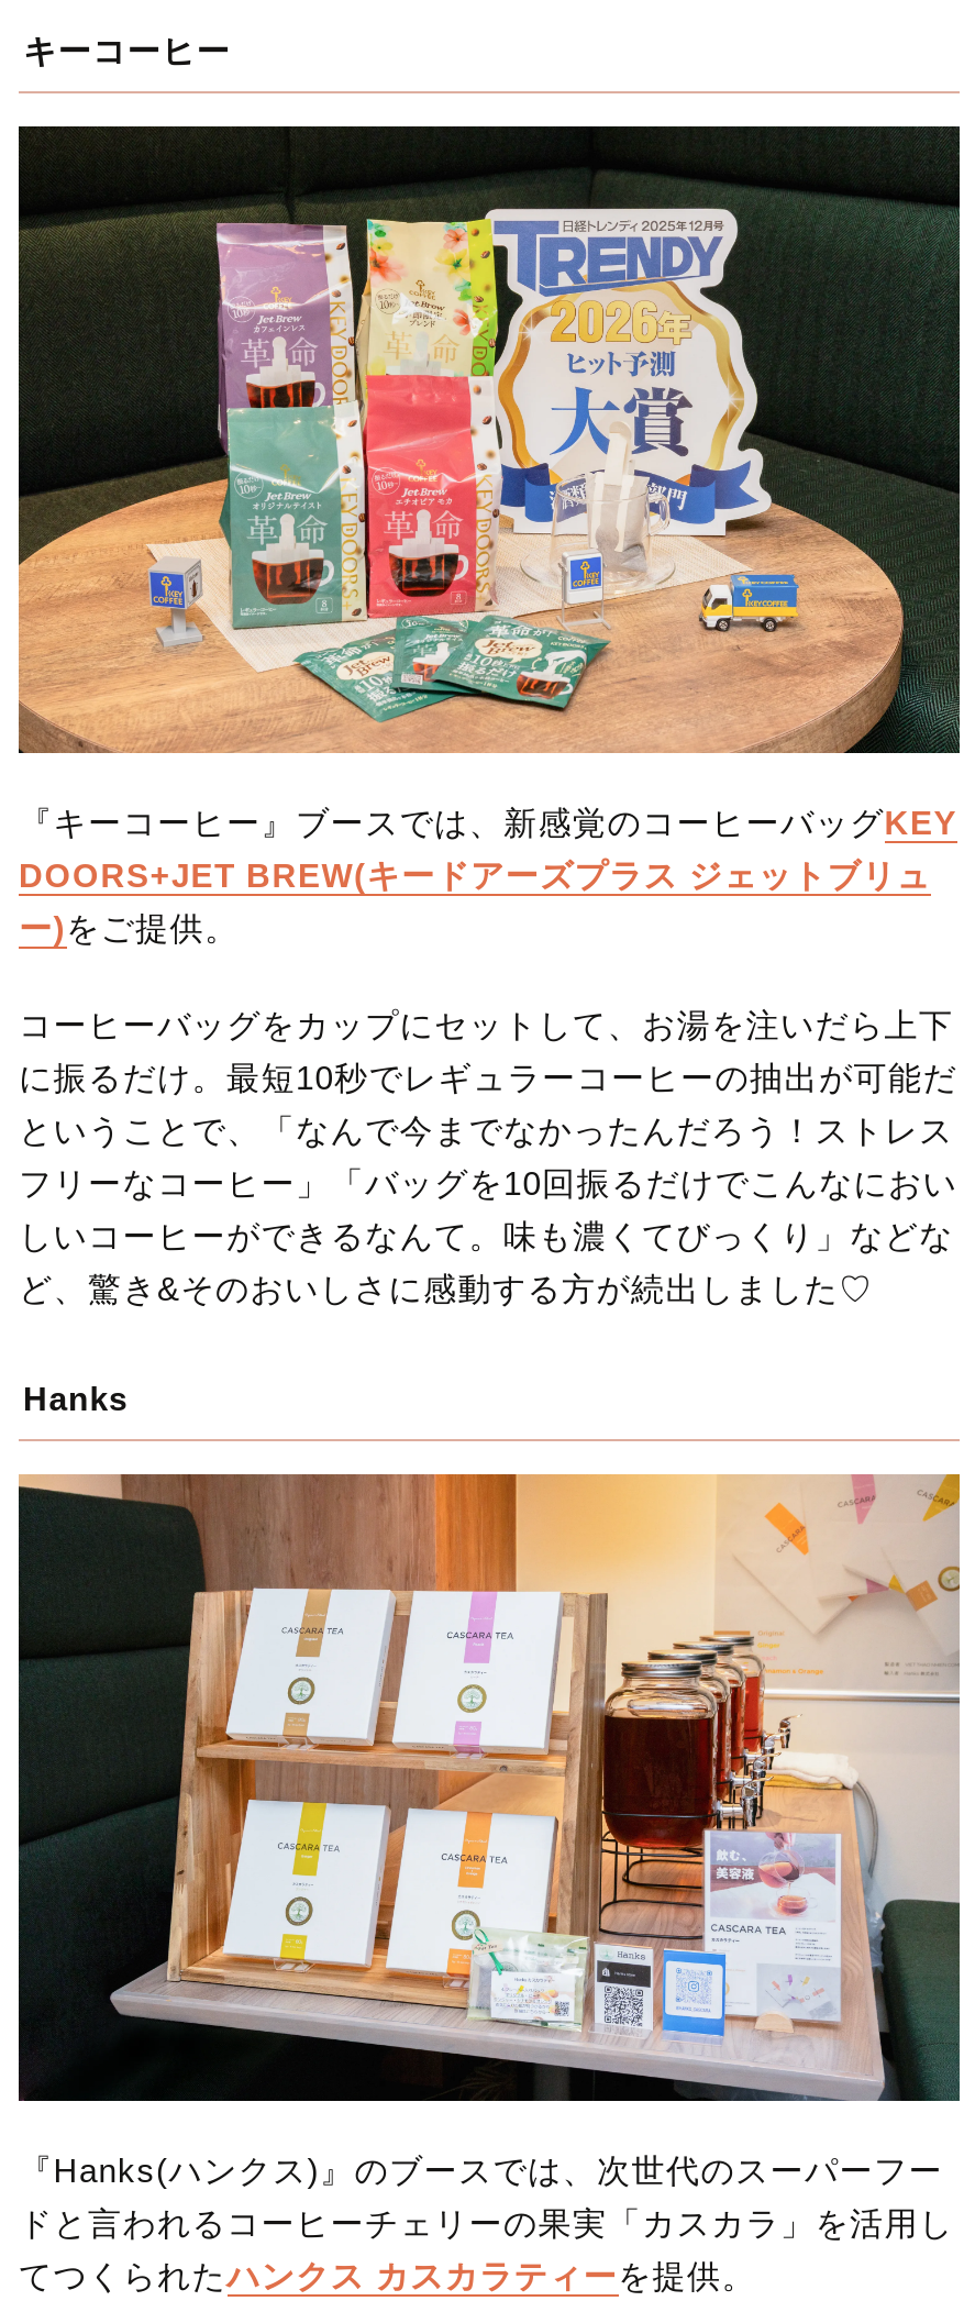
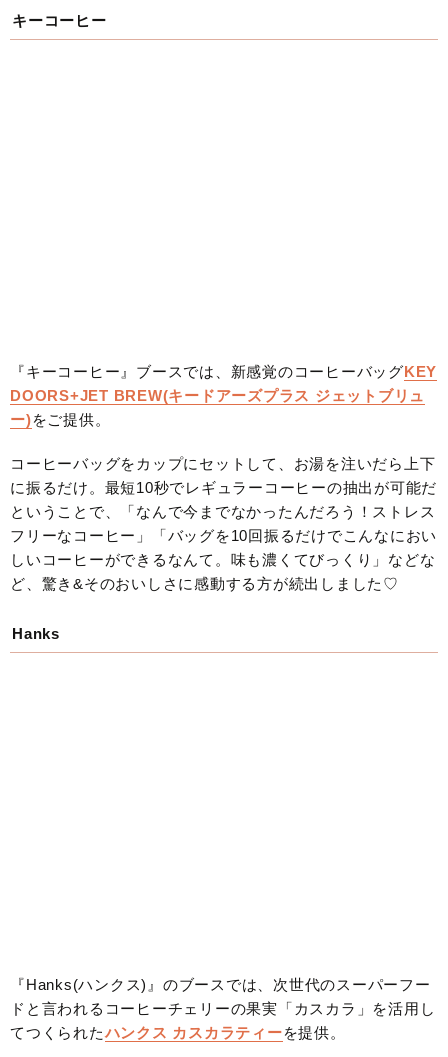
[16,124,962,755] [image] -> none
[16,1472,962,2103] [image] -> none

